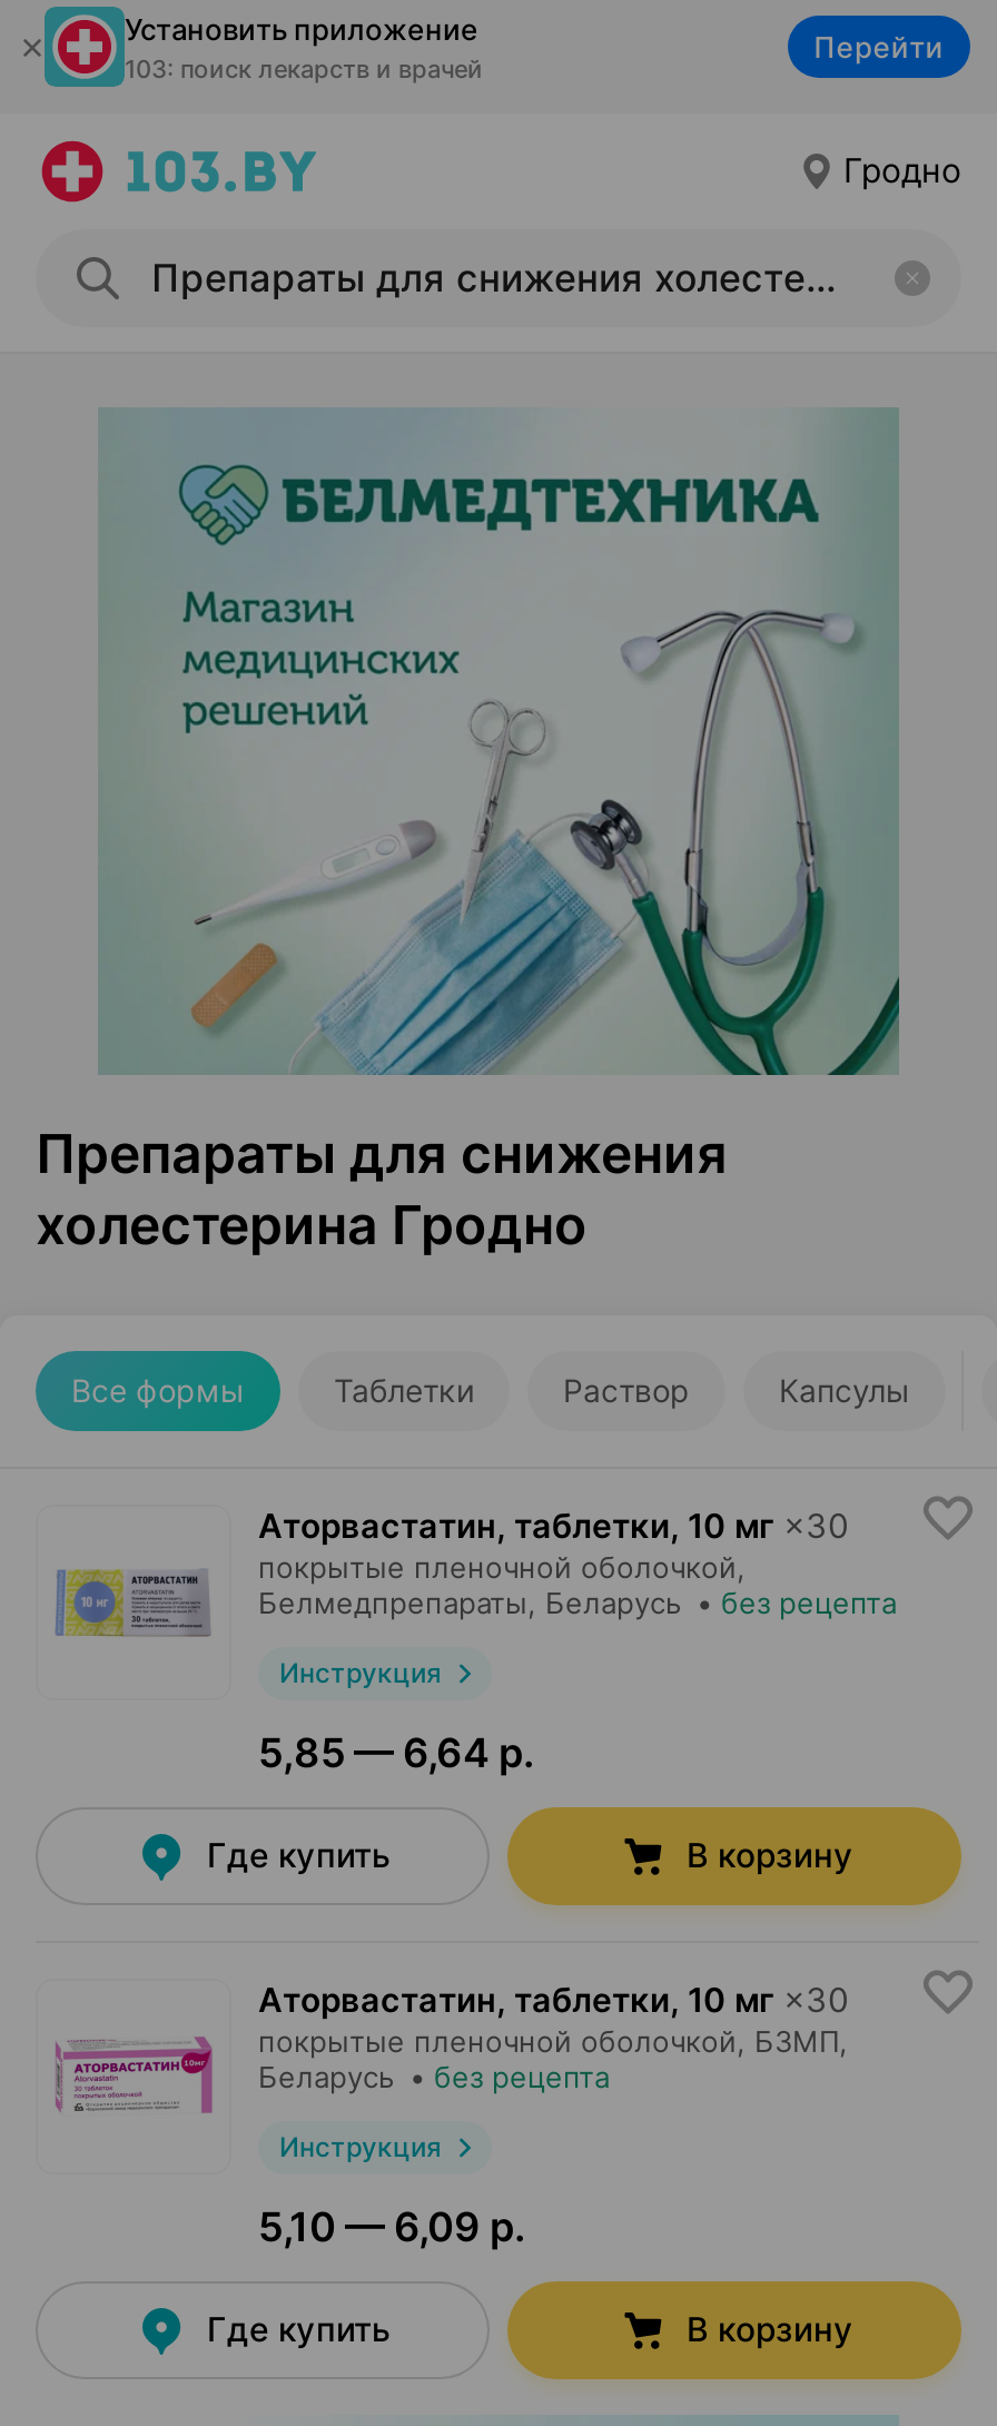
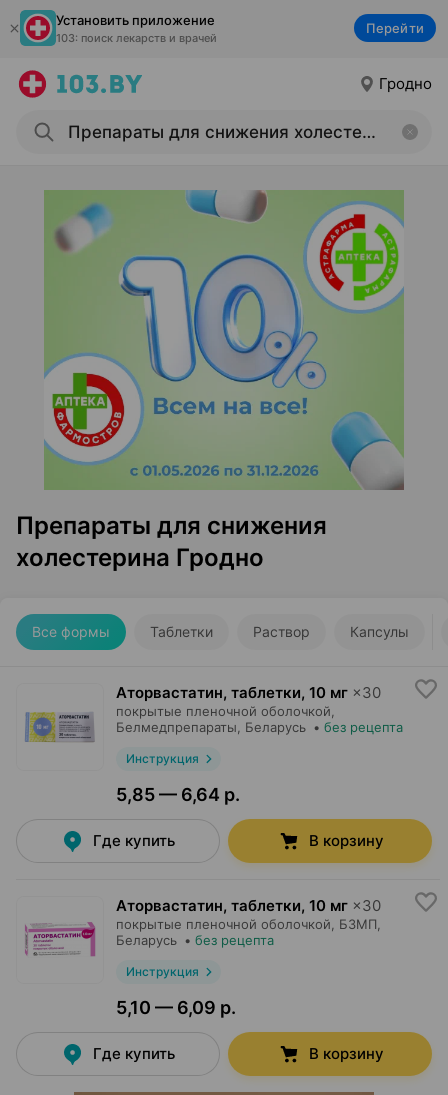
[98,407,901,1077] [image] -> [44,190,404,490] [image]

